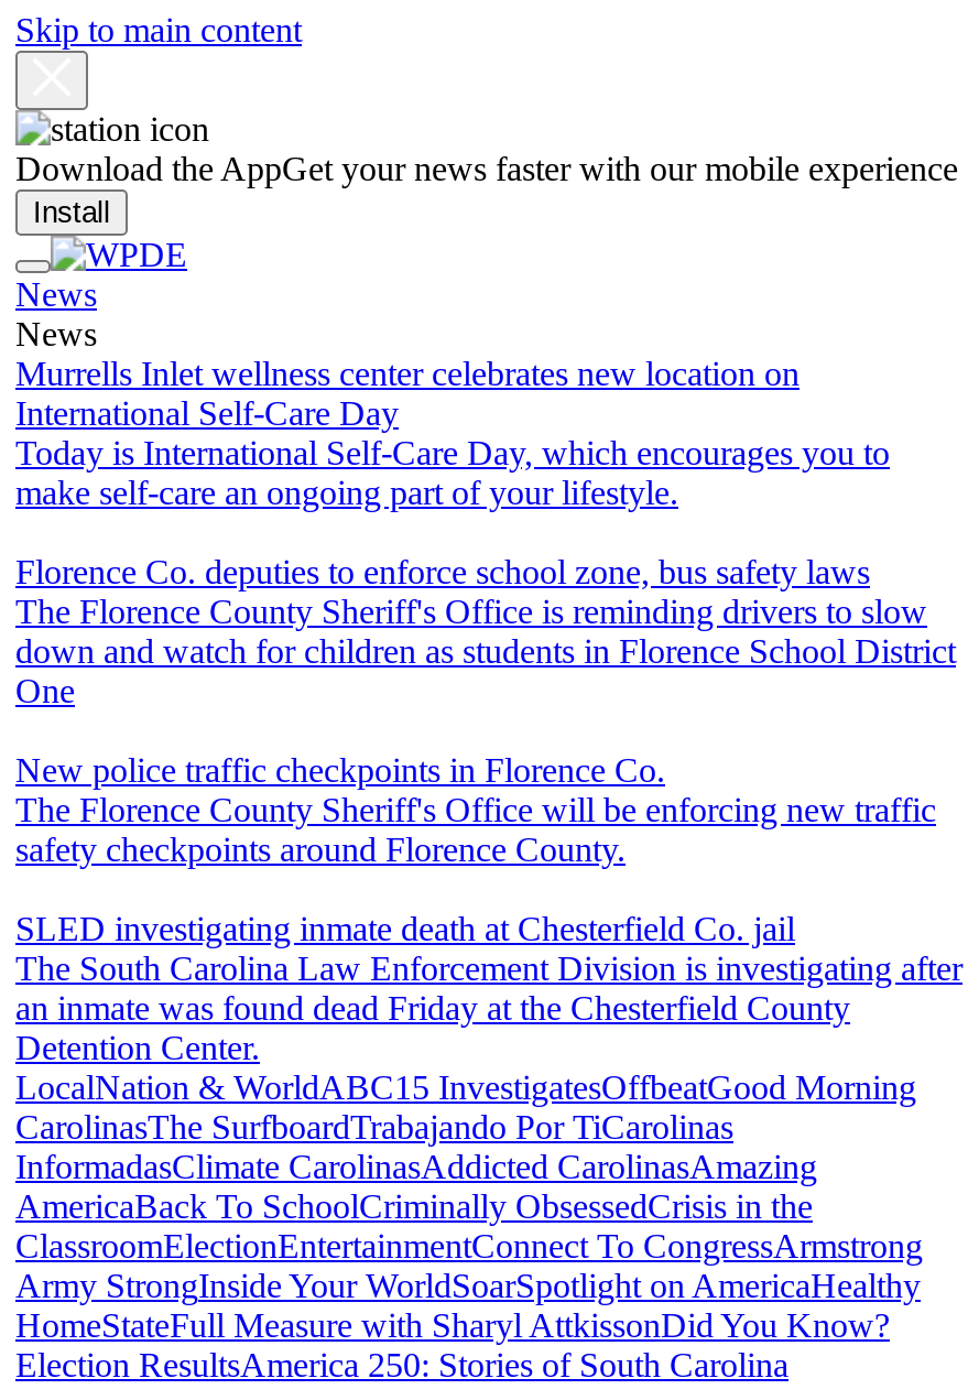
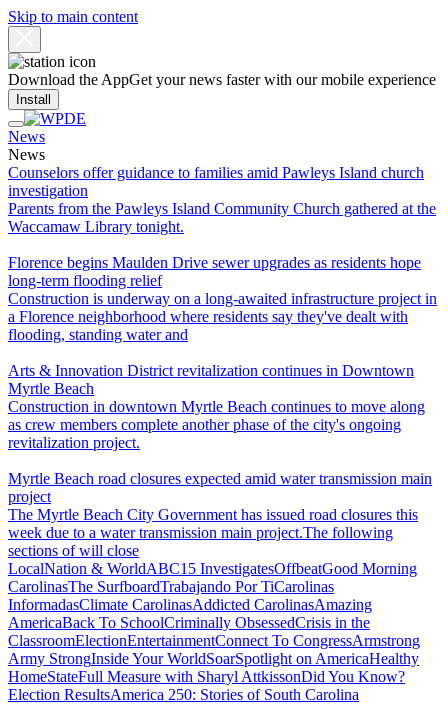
[15,355,890,511] Murrells Inlet wellness center celebrates new location on | International Self-Care Day | Today is International Self-Care Day, which encourages you to | make self-care an ongoing part of your lifestyle. -> [8,164,436,235] Counselors offer guidance to families amid Pawleys Island church | investigation | Parents from the Pawleys Island Community Church gathered at the | Waccamaw Library tonight.
[15,553,956,709] Florence Co. deputies to enforce school zone, bus safety laws | The Florence County Sheriff's Office is reminding drivers to slow | down and watch for children as students in Florence School District | One -> [8,254,437,343] Florence begins Maulden Drive sewer upgrades as residents hope | long-term flooding relief | Construction is underway on a long-awaited infrastructure project in | a Florence neighborhood where residents say they've dealt with | flooding, standing water and
[15,751,936,868] New police traffic checkpoints in Florence Co. | The Florence County Sheriff's Office will be enforcing new traffic | safety checkpoints around Florence County. -> [8,362,425,451] Arts & Innovation District revitalization continues in Downtown | Myrtle Beach | Construction in downtown Myrtle Beach continues to move along | as crew members complete another phase of the city's ongoing | revitalization project.
[15,910,962,1066] SLED investigating inmate death at Chesterfield Co. jail | The South Carolina Law Enforcement Division is investigating after | an inmate was found dead Friday at the Chesterfield County | Detention Center. -> [8,470,432,559] Myrtle Beach road closures expected amid water transmission main | project | The Myrtle Beach City Government has issued road closures this | week due to a water transmission main project.The following | sections of will close

